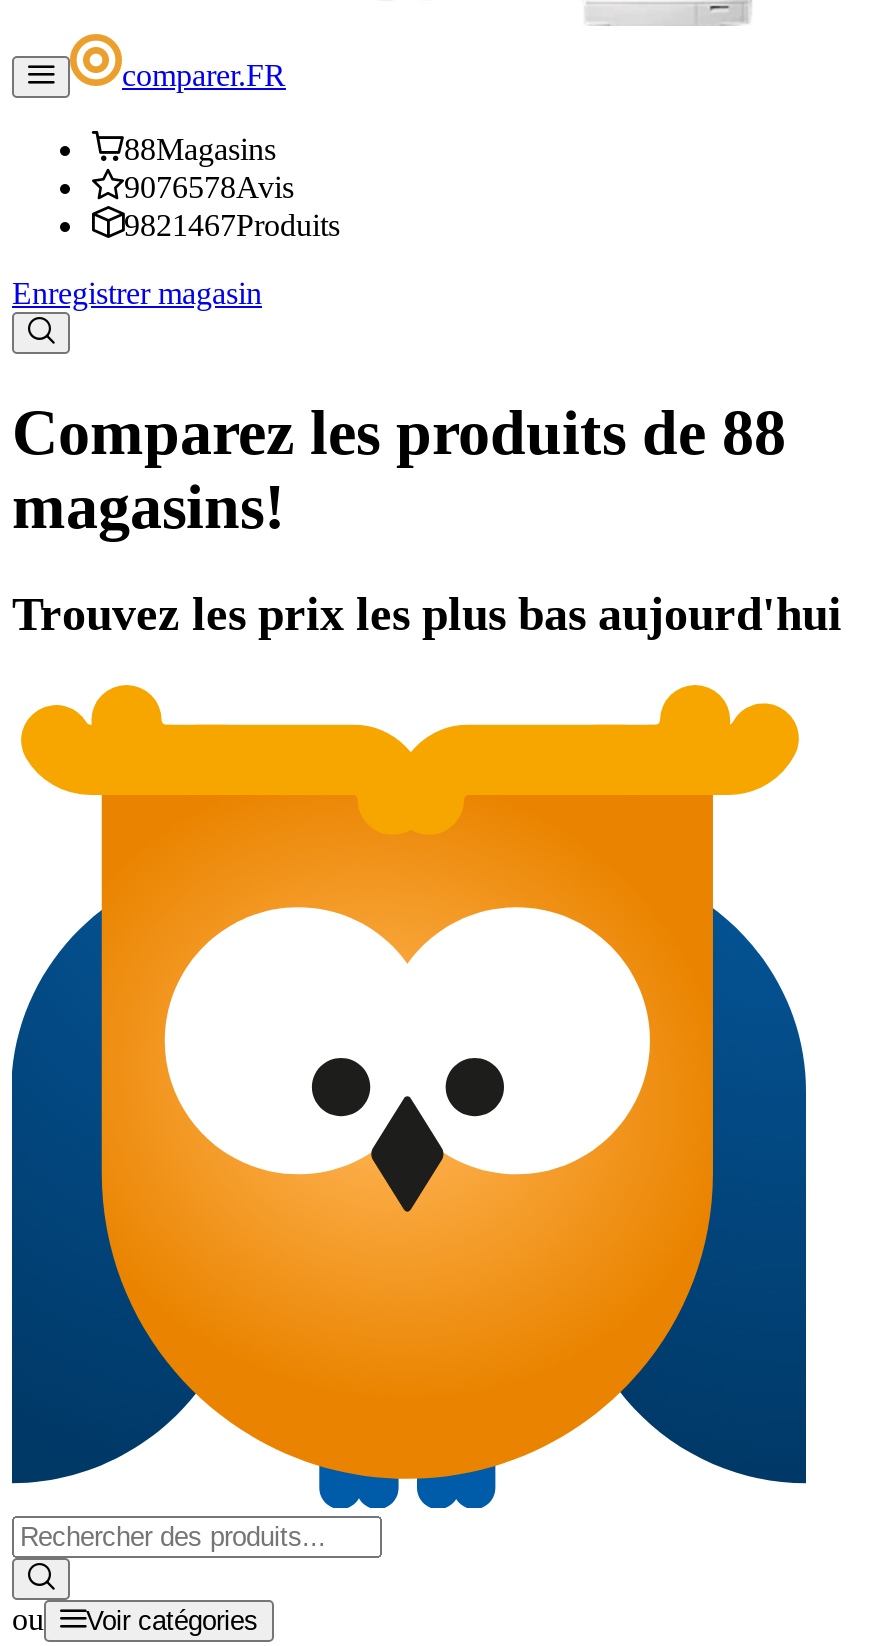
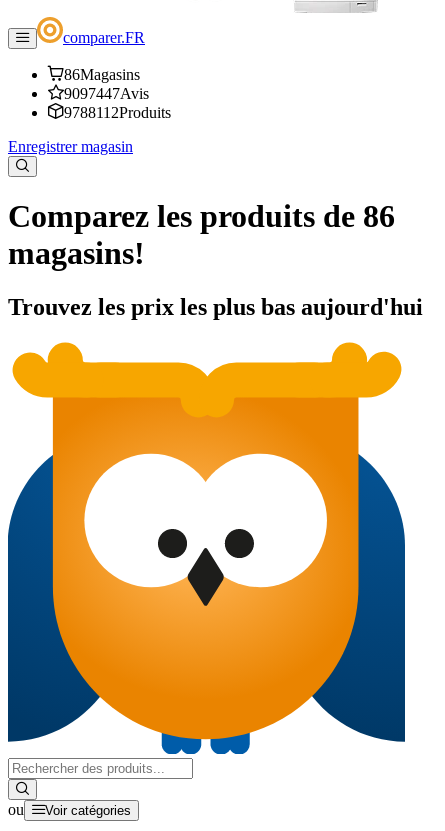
[124,132,276,166] 88Magasins -> [64,66,140,83] 86Magasins
[124,170,294,204] 9076578Avis -> [64,85,149,102] 9097447Avis
[124,208,340,242] 9821467Produits -> [64,104,171,121] 9788112Produits
[12,397,786,469] Comparez les produits de 88 -> [8,198,395,234] Comparez les produits de 86

